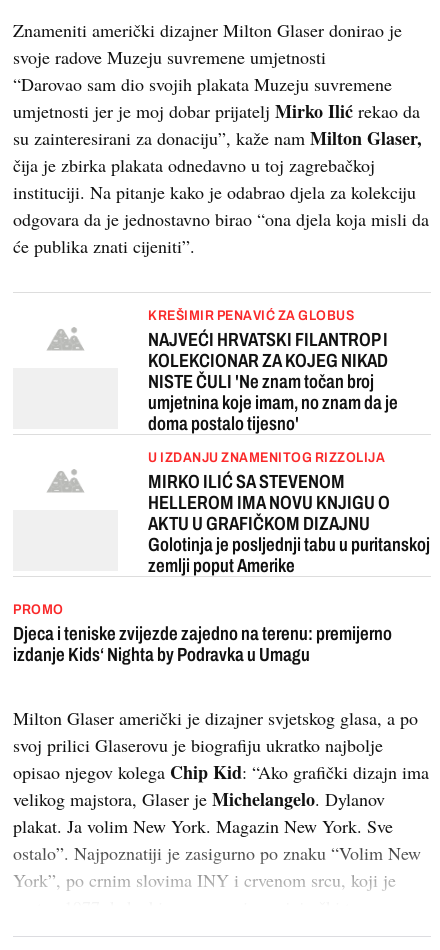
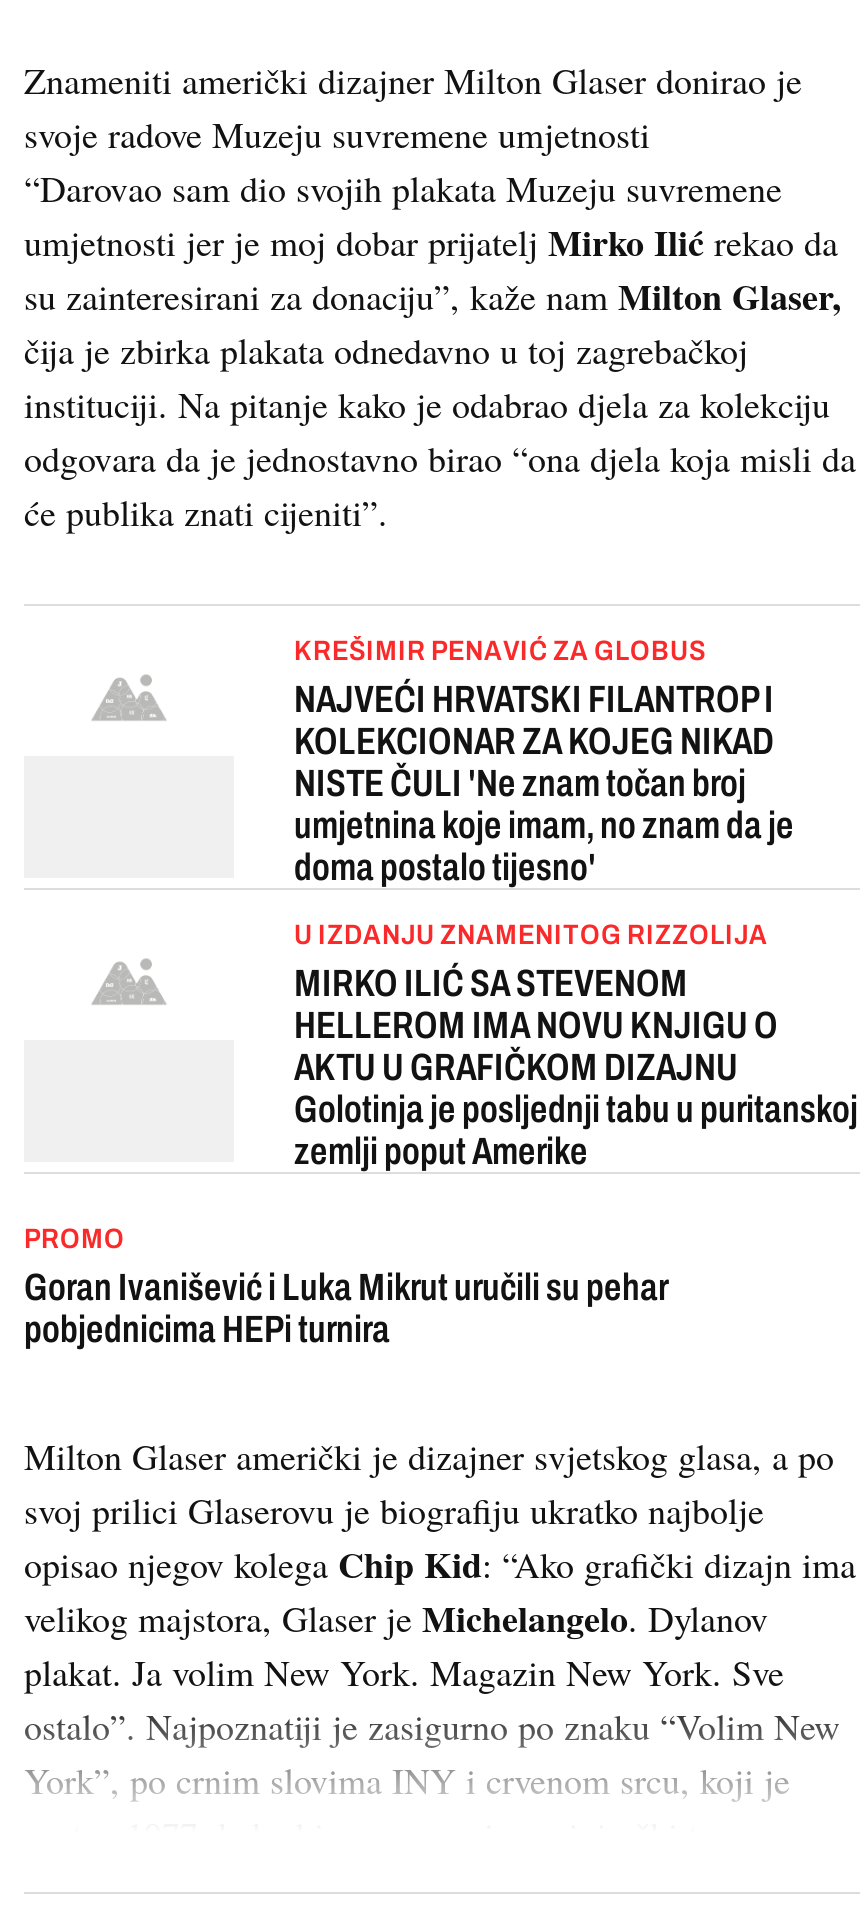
[13,623,392,665] Djeca i teniske zvijezde zajedno na terenu: premijerno | izdanje Kids‘ Nighta by Podravka u Umagu -> [24,1267,668,1351] Goran Ivanišević i Luka Mikrut uručili su pehar | pobjednicima HEPi turnira

